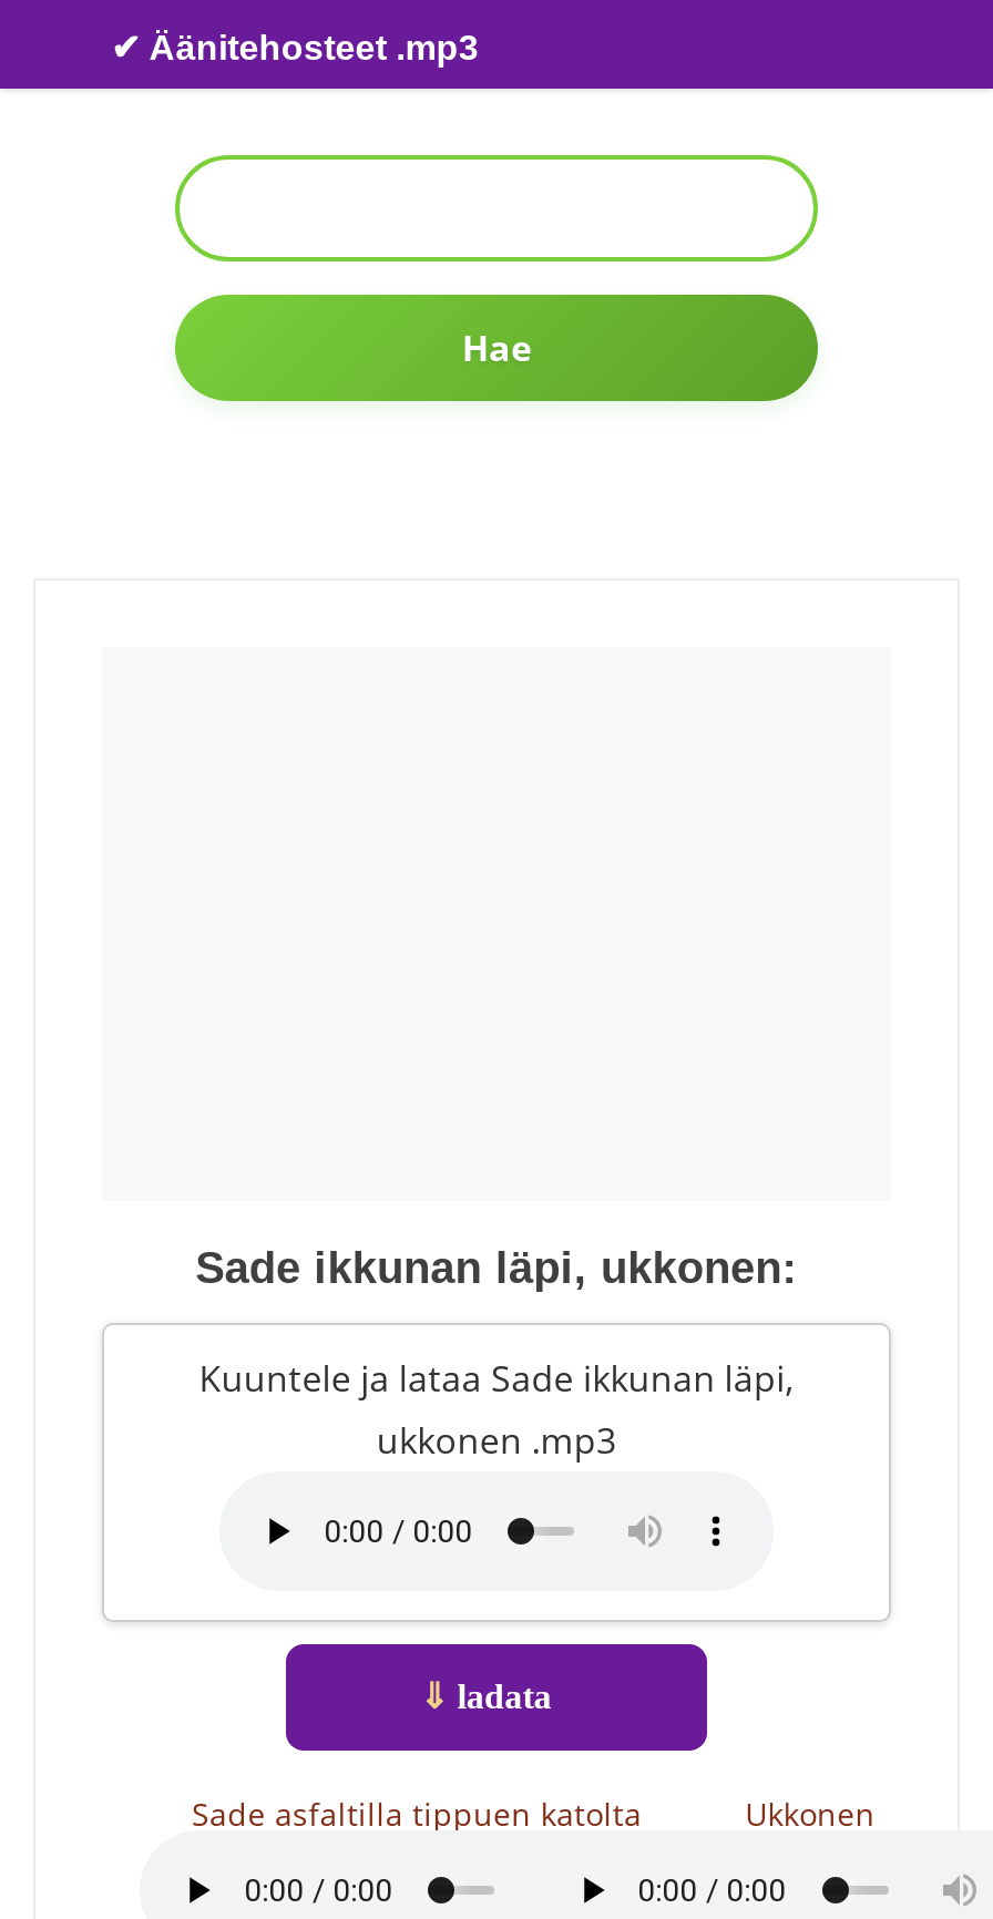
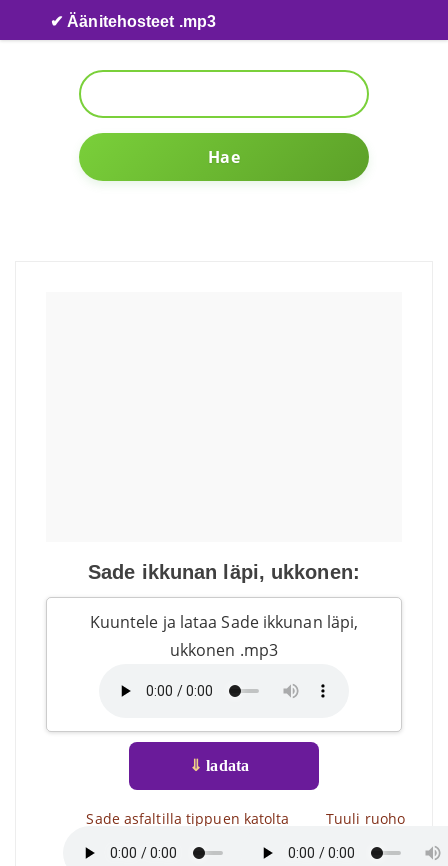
[745,1793,875,1835] Ukkonen -> [326,809,405,828] Tuuli ruoho

